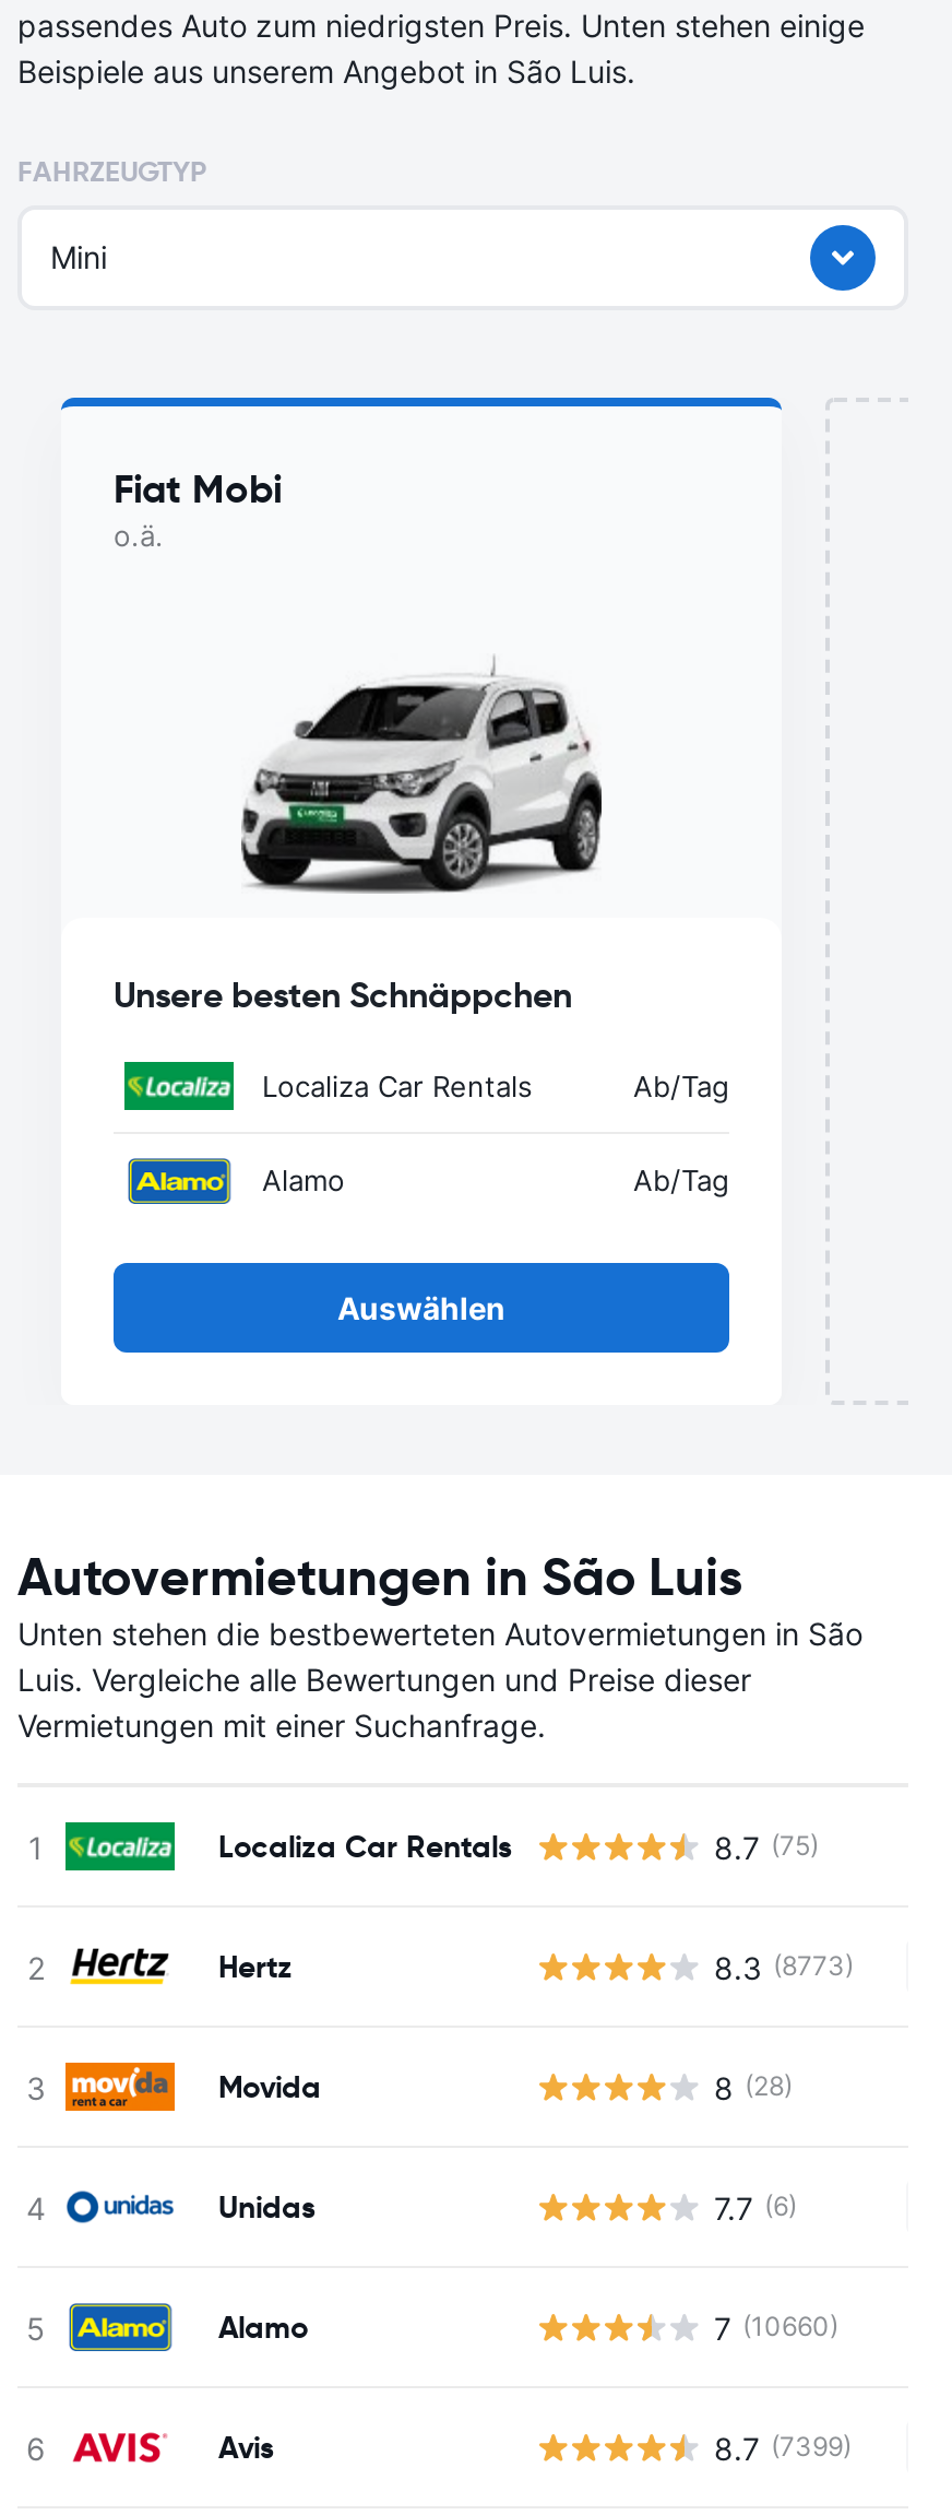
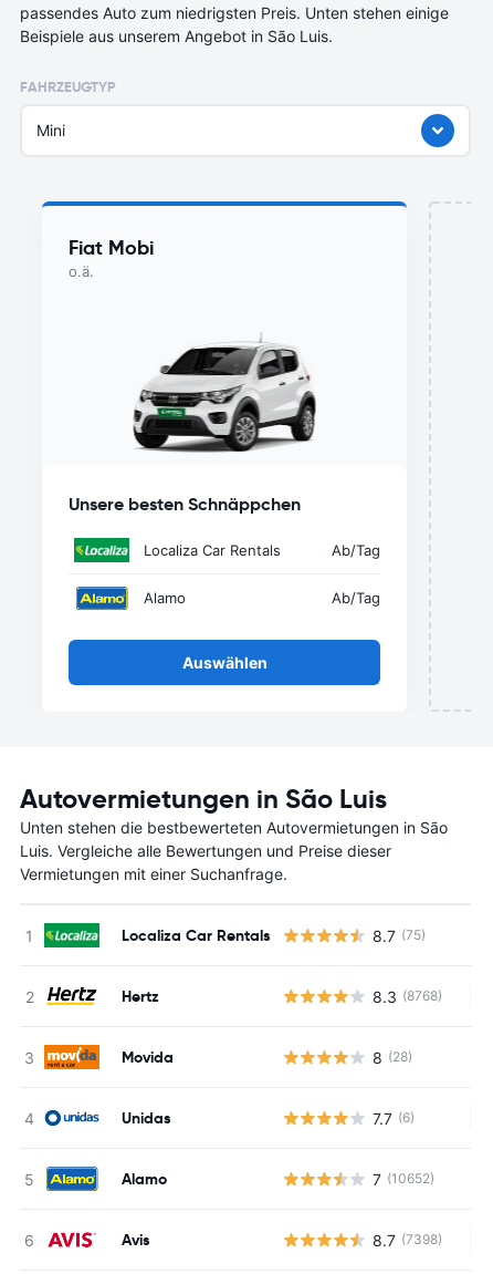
[714,1948,854,1985] 8.3 (8773) -> [373,987,442,1006] 8.3 (8768)
[714,2309,838,2346] 7 (10660) -> [373,1169,434,1188] 7 (10652)
[714,2429,852,2466] 8.7 (7399) -> [373,1230,442,1249] 8.7 (7398)

